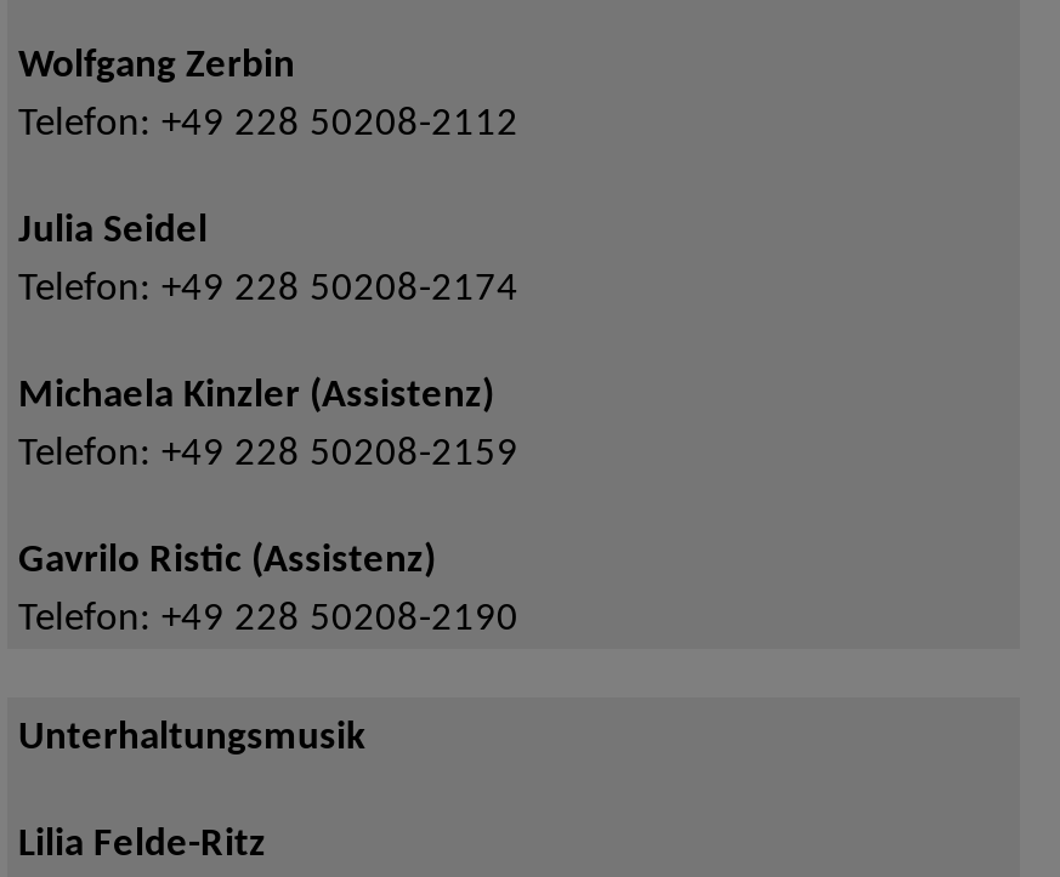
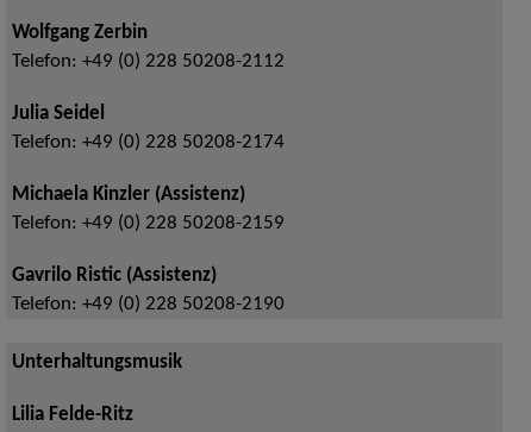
[18,106,518,145] Telefon: +49 228 50208-2112 -> [11,53,284,72] Telefon: +49 (0) 228 50208-2112
[18,271,518,310] Telefon: +49 228 50208-2174 -> [11,134,284,153] Telefon: +49 (0) 228 50208-2174
[18,436,518,475] Telefon: +49 228 50208-2159 -> [11,214,284,233] Telefon: +49 (0) 228 50208-2159
[18,601,518,640] Telefon: +49 228 50208-2190 -> [11,295,284,314] Telefon: +49 (0) 228 50208-2190

